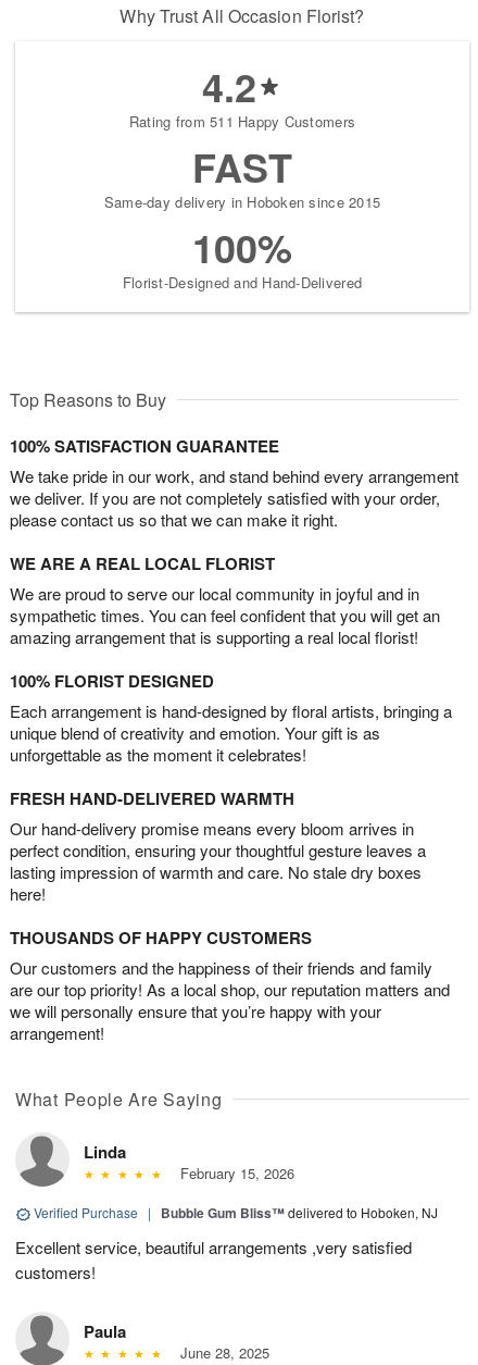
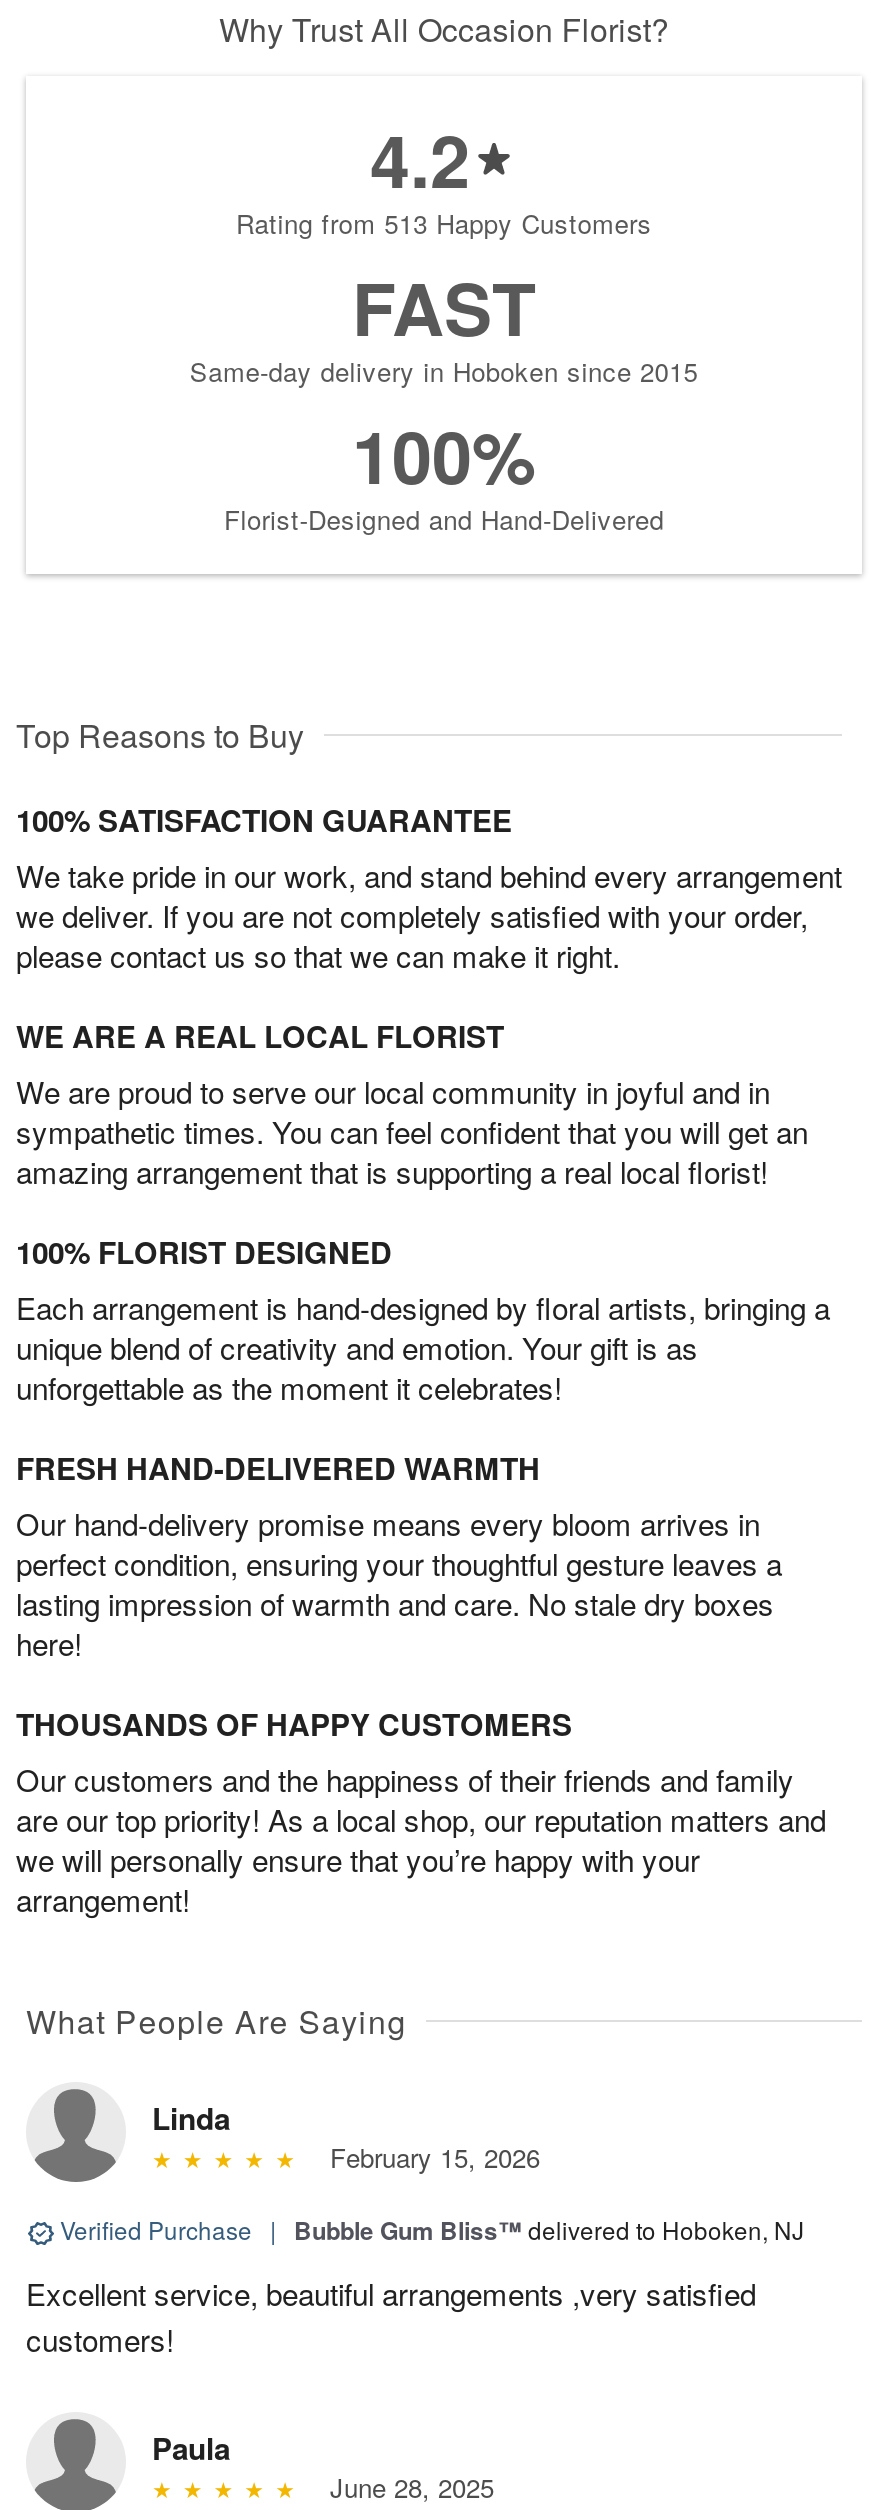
[129,111,355,132] Rating from 511 Happy Customers -> [236,205,652,243] Rating from 513 Happy Customers

